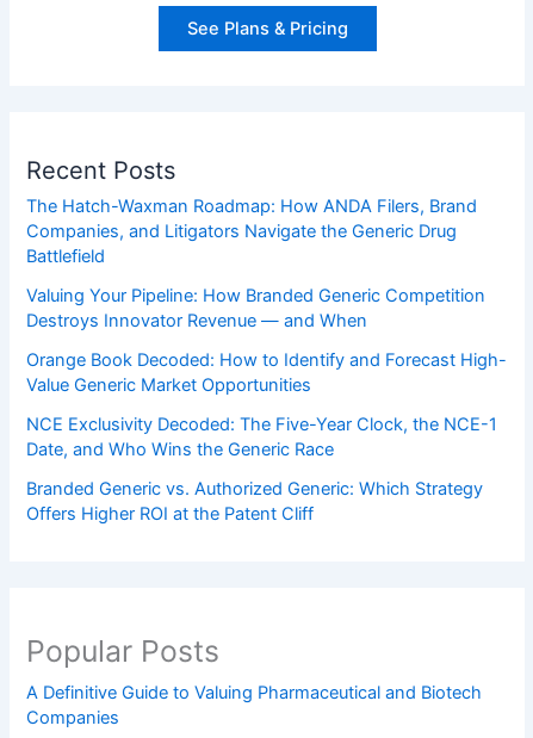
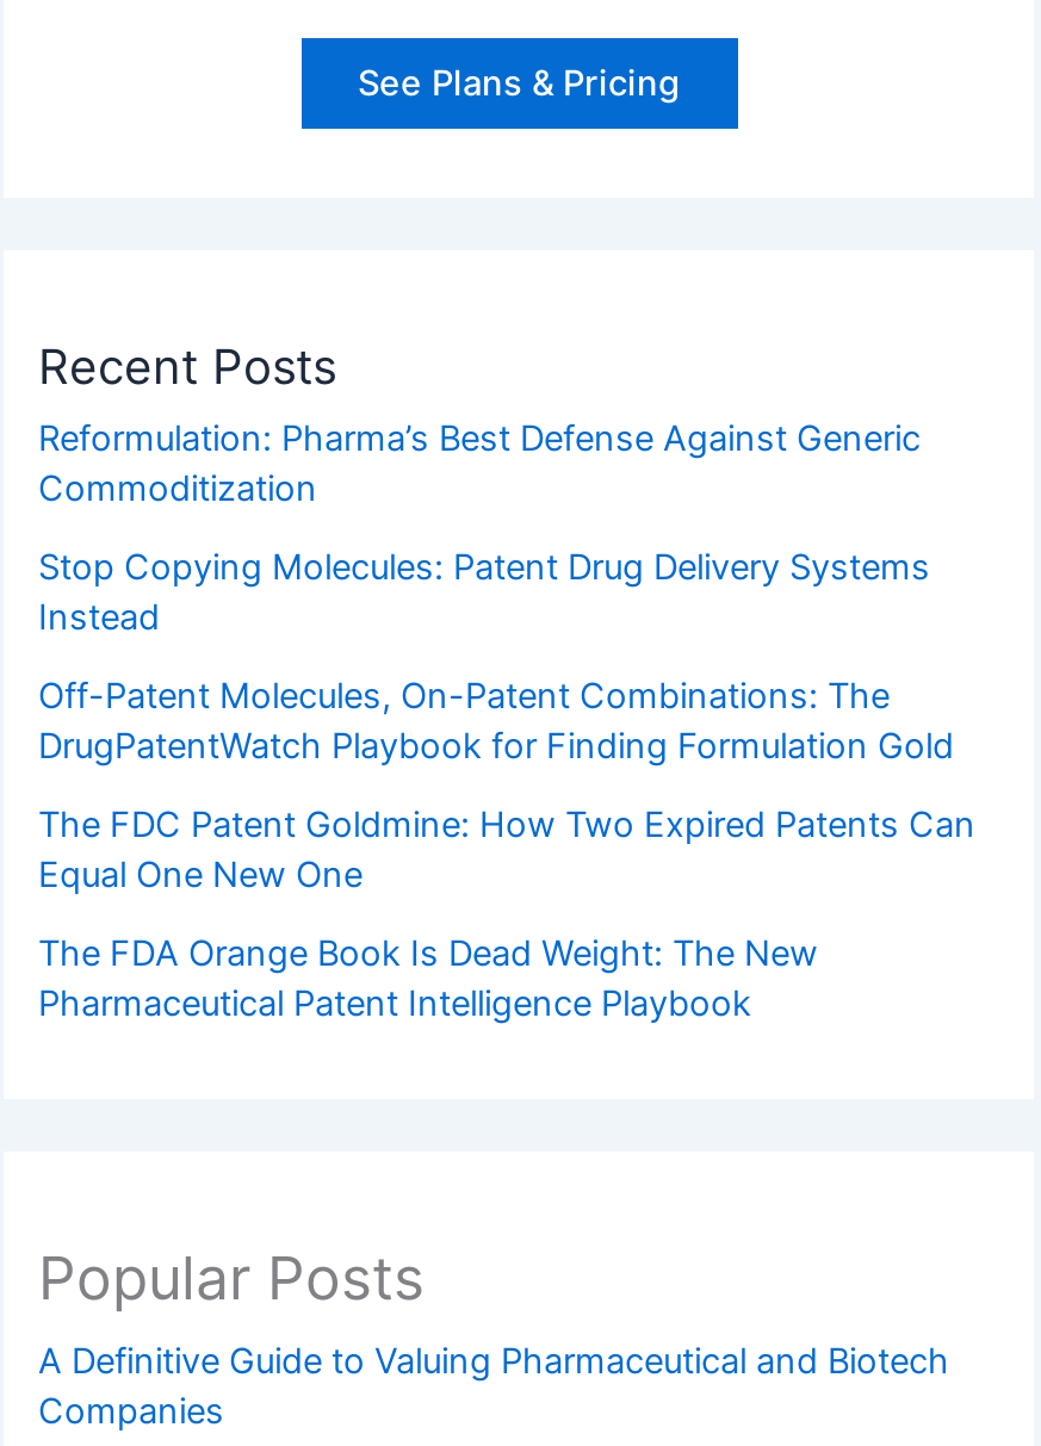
[27,195,478,267] The Hatch-Waxman Roadmap: How ANDA Filers, Brand | Companies, and Litigators Navigate the Generic Drug | Battlefield -> [38,418,921,511] Reformulation: Pharma’s Best Defense Against Generic | Commoditization
[27,285,486,331] Valuing Your Pipeline: How Branded Generic Competition | Destroys Innovator Revenue — and When -> [38,547,930,640] Stop Copying Molecules: Patent Drug Delivery Systems | Instead
[27,349,507,396] Orange Book Decoded: How to Identify and Forecast High- | Value Generic Market Opportunities -> [38,676,954,769] Off-Patent Molecules, On-Patent Combinations: The | DrugPatentWatch Playbook for Finding Formulation Gold
[27,414,498,460] NCE Exclusivity Decoded: The Five-Year Clock, the NCE-1 | Date, and Who Wins the Generic Race -> [38,804,975,897] The FDC Patent Goldmine: How Two Expired Patents Can | Equal One New One
[27,478,484,524] Branded Generic vs. Authorized Generic: Which Strategy | Offers Higher ROI at the Patent Cliff -> [38,933,818,1026] The FDA Orange Book Is Dead Weight: The New | Pharmaceutical Patent Intelligence Playbook

